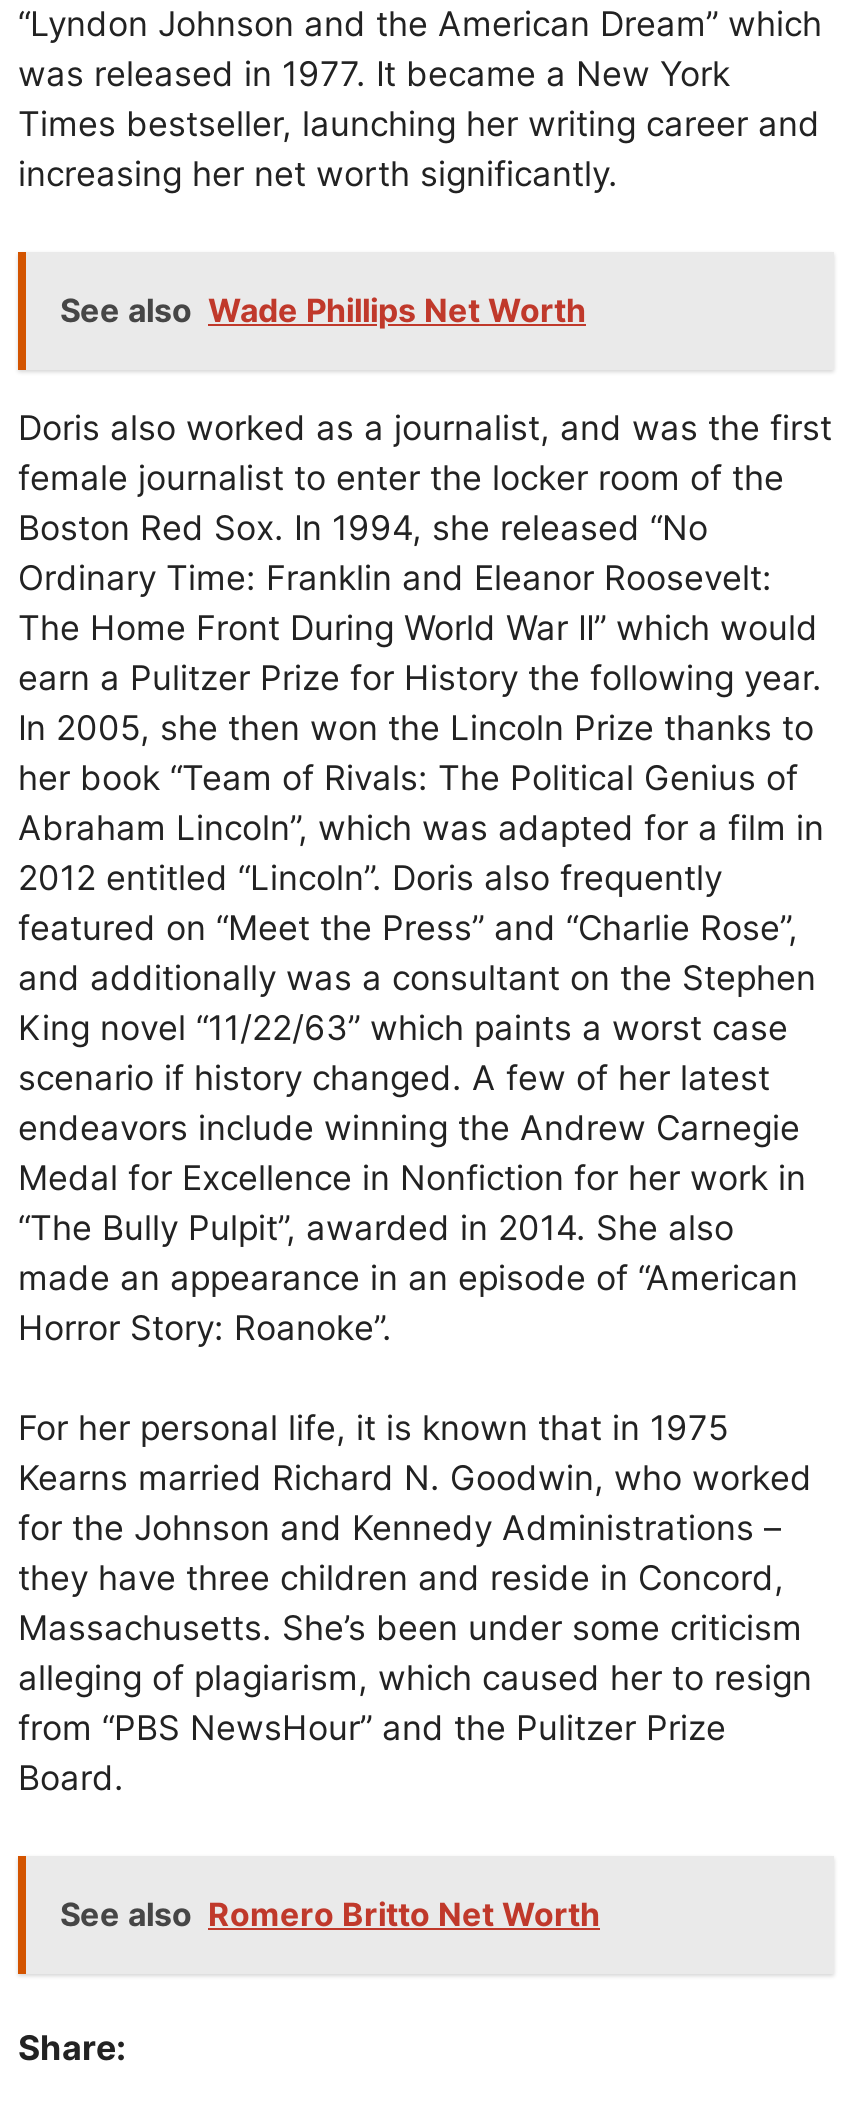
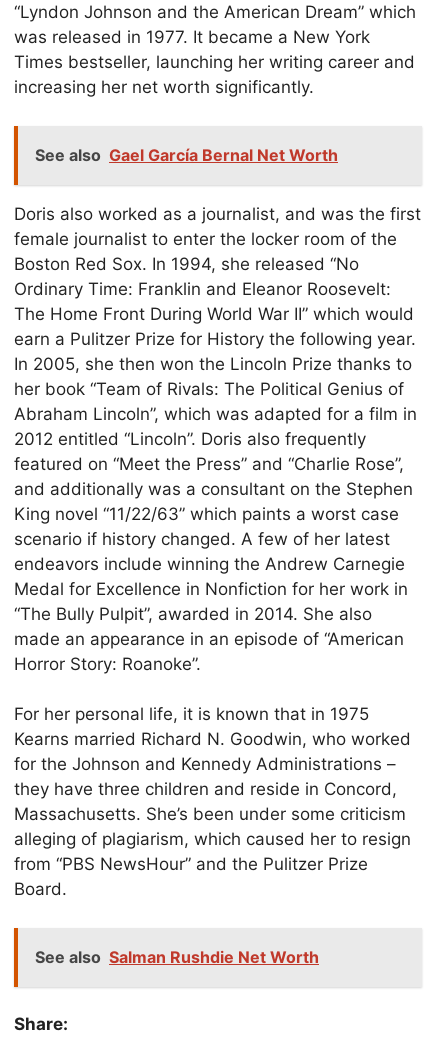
[60,290,586,330] See also Wade Phillips Net Worth -> [35,145,338,165] See also Gael García Bernal Net Worth
[60,1894,600,1934] See also Romero Britto Net Worth -> [35,947,319,967] See also Salman Rushdie Net Worth

